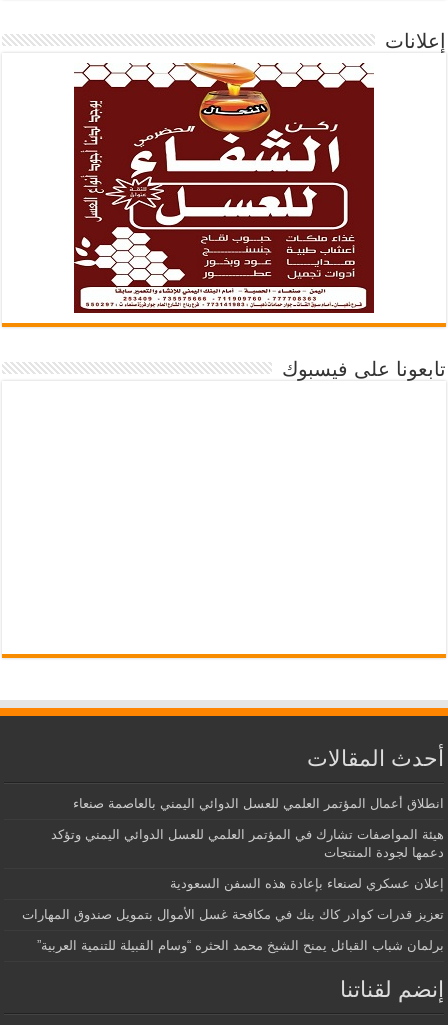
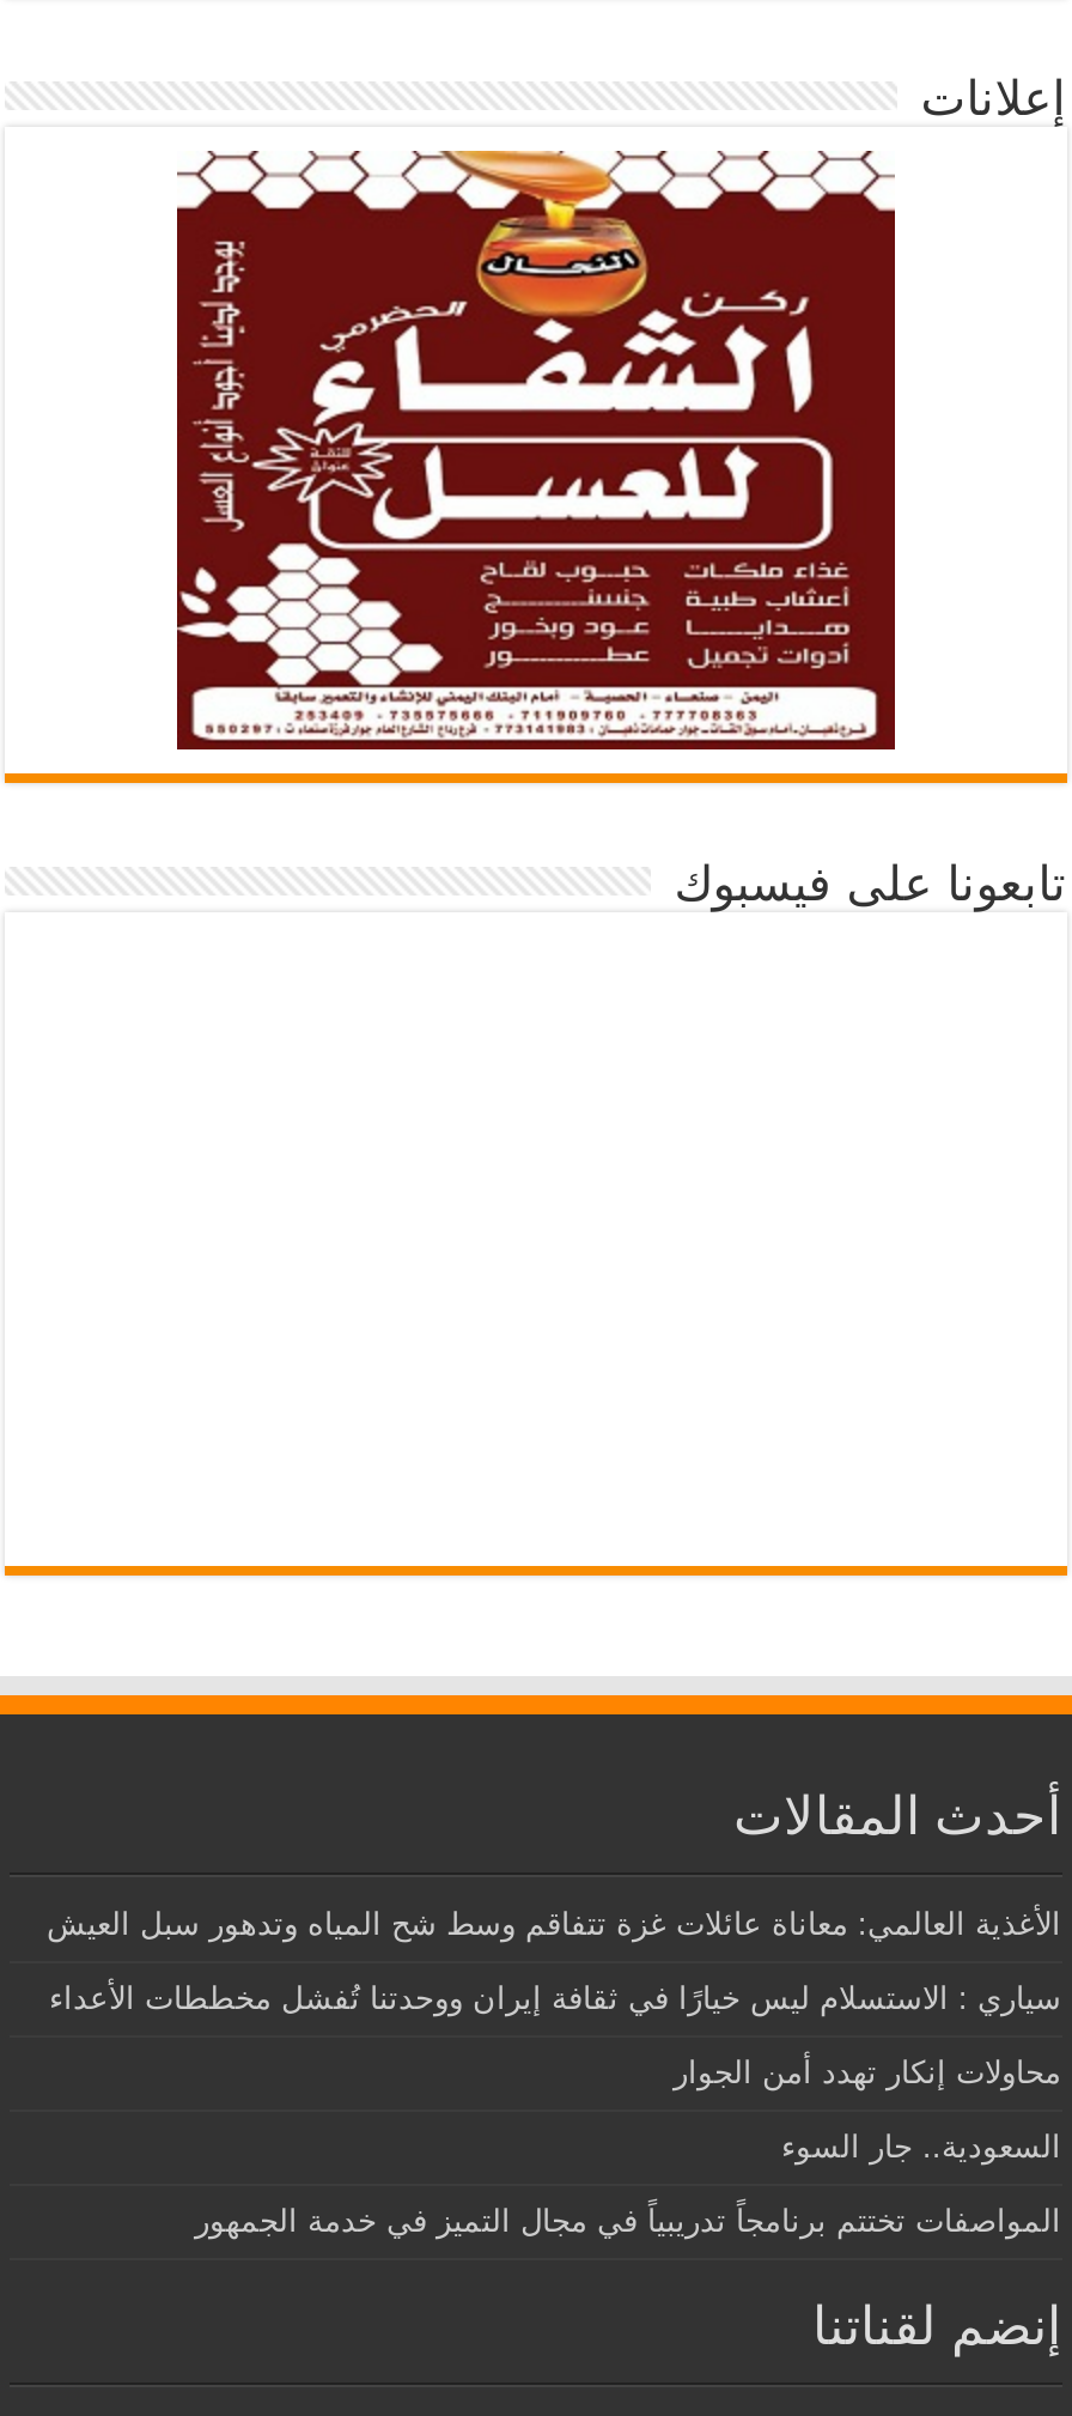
[72,796,443,811] انطلاق أعمال المؤتمر العلمي للعسل الدوائي اليمني بالعاصمة صنعاء -> [47,1906,1061,1941] الأغذية العالمي: معاناة عائلات غزة تتفاقم وسط شح المياه وتدهور سبل العيش
[50,827,443,860] هيئة المواصفات تشارك في المؤتمر العلمي للعسل الدوائي اليمني وتؤكد | دعمها لجودة المنتجات -> [49,1980,1061,2016] سياري : الاستسلام ليس خيارًا في ثقافة إيران ووحدتنا تُفشل مخططات الأعداء
[169,876,443,891] إعلان عسكري لصنعاء بإعادة هذه السفن السعودية -> [674,2054,1061,2090] محاولات إنكار تهدد أمن الجوار
[21,907,443,922] تعزيز قدرات كوادر كاك بنك في مكافحة غسل الأموال بتمويل صندوق المهارات -> [781,2128,1061,2164] السعودية.. جار السوء
[36,938,443,953] برلمان شباب القبائل يمنح الشيخ محمد الحثره “وسام القبيلة للتنمية العربية” -> [195,2202,1061,2238] المواصفات تختتم برنامجاً تدريبياً في مجال التميز في خدمة الجمهور

